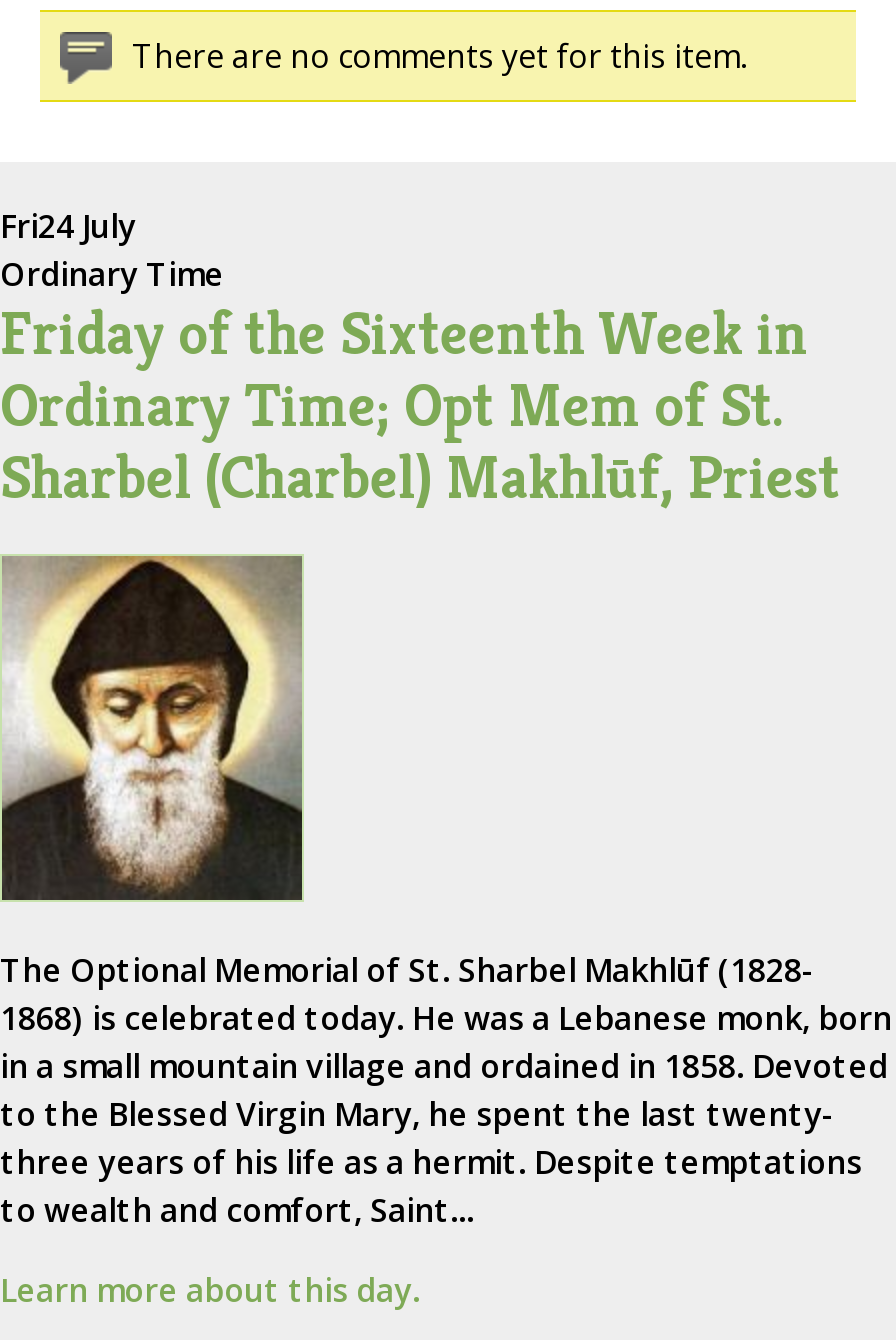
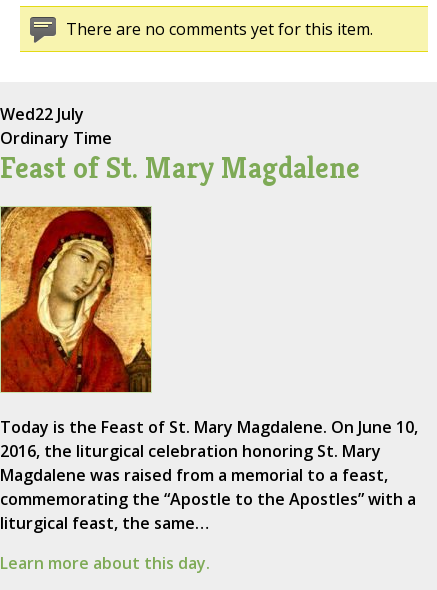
[0,204,136,248] Fri24 July -> [0,103,84,125] Wed22 July
[0,296,840,516] Friday of the Sixteenth Week in | Ordinary Time; Opt Mem of St. | Sharbel (Charbel) Makhlūf, Priest -> [0,149,360,187] Feast of St. Mary Magdalene
[6,554,304,816] [image] -> [3,267,152,385] [image]
[0,948,892,1232] The Optional Memorial of St. Sharbel Makhlūf (1828- | 1868) is celebrated today. He was a Lebanese monk, born | in a small mountain village and ordained in 1858. Devoted | to the Blessed Virgin Mary, he spent the last twenty- | three years of his life as a hermit. Despite temptations | to wealth and comfort, Saint… -> [0,416,418,534] Today is the Feast of St. Mary Magdalene. On June 10, | 2016, the liturgical celebration honoring St. Mary | Magdalene was raised from a memorial to a feast, | commemorating the “Apostle to the Apostles” with a | liturgical feast, the same…

